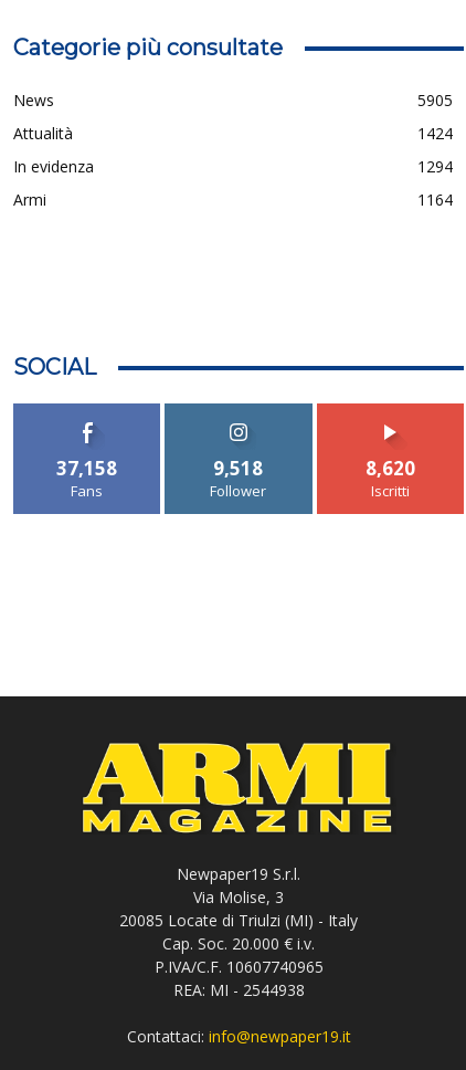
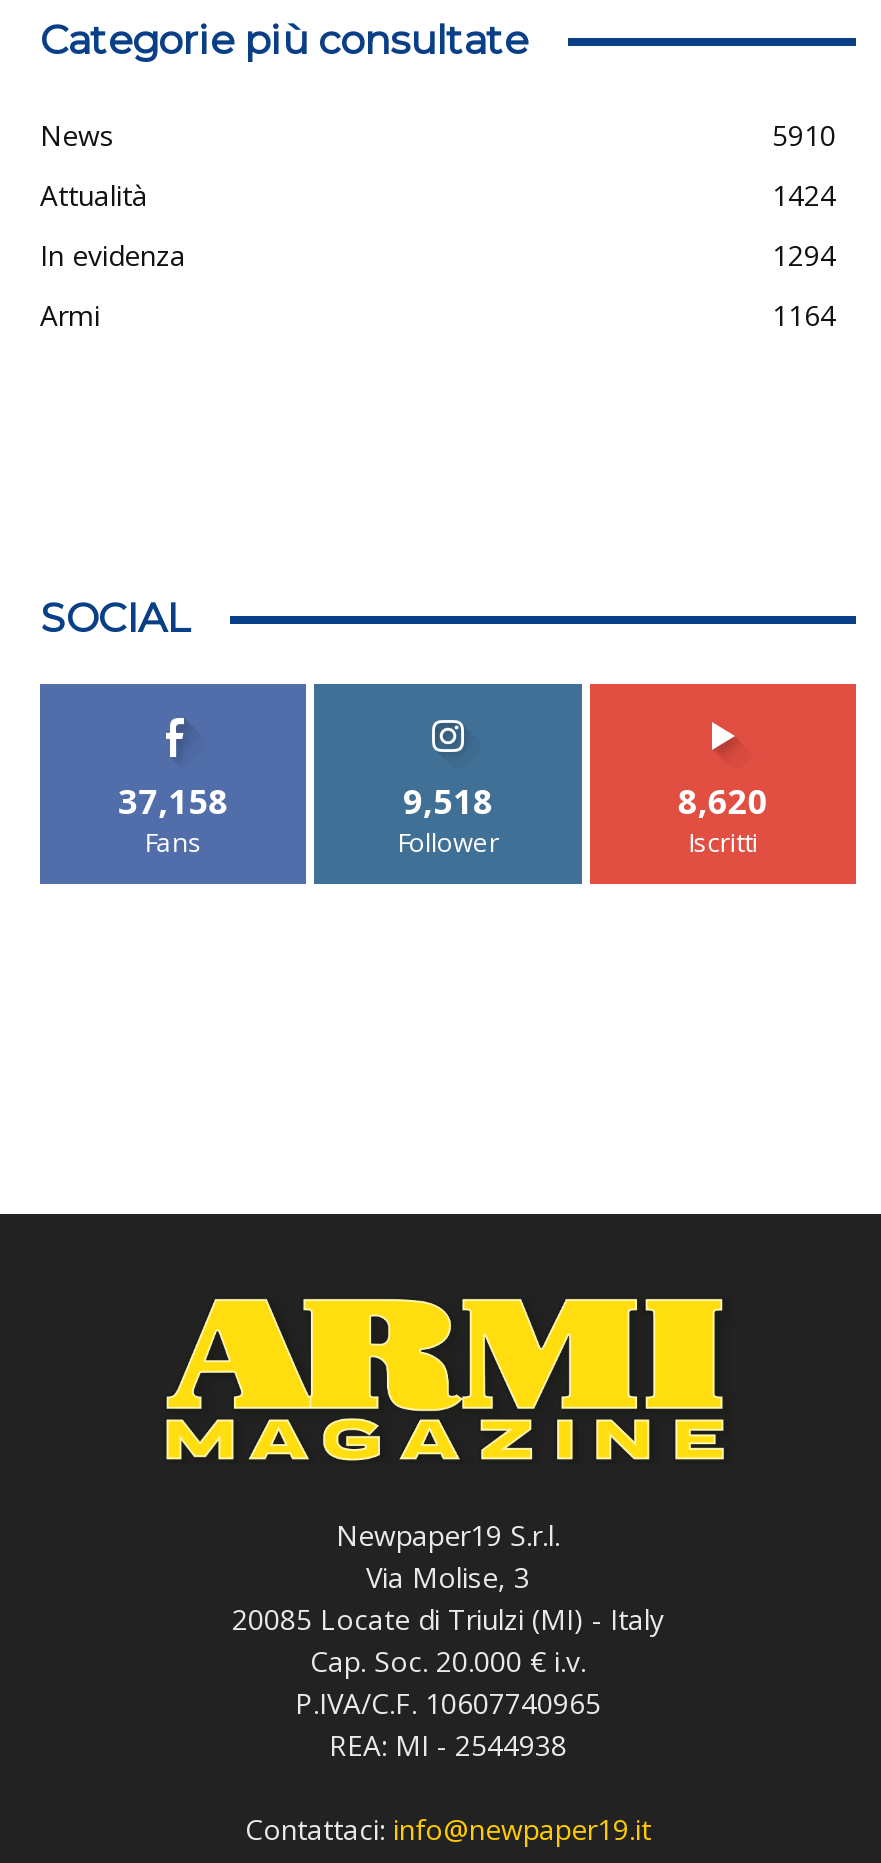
[417,90,453,111] 5905 -> [772,116,836,154] 5910

